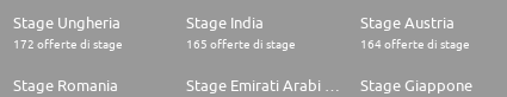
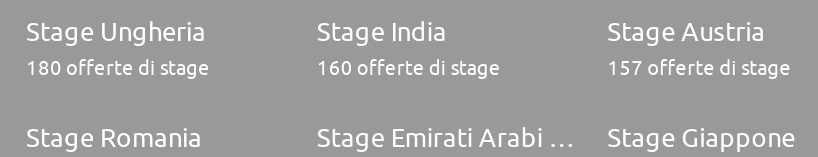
[13,37,123,51] 172 offerte di stage -> [26,55,210,79] 180 offerte di stage
[186,37,296,51] 165 offerte di stage -> [317,55,501,79] 160 offerte di stage
[360,37,470,51] 164 offerte di stage -> [607,55,791,79] 157 offerte di stage

